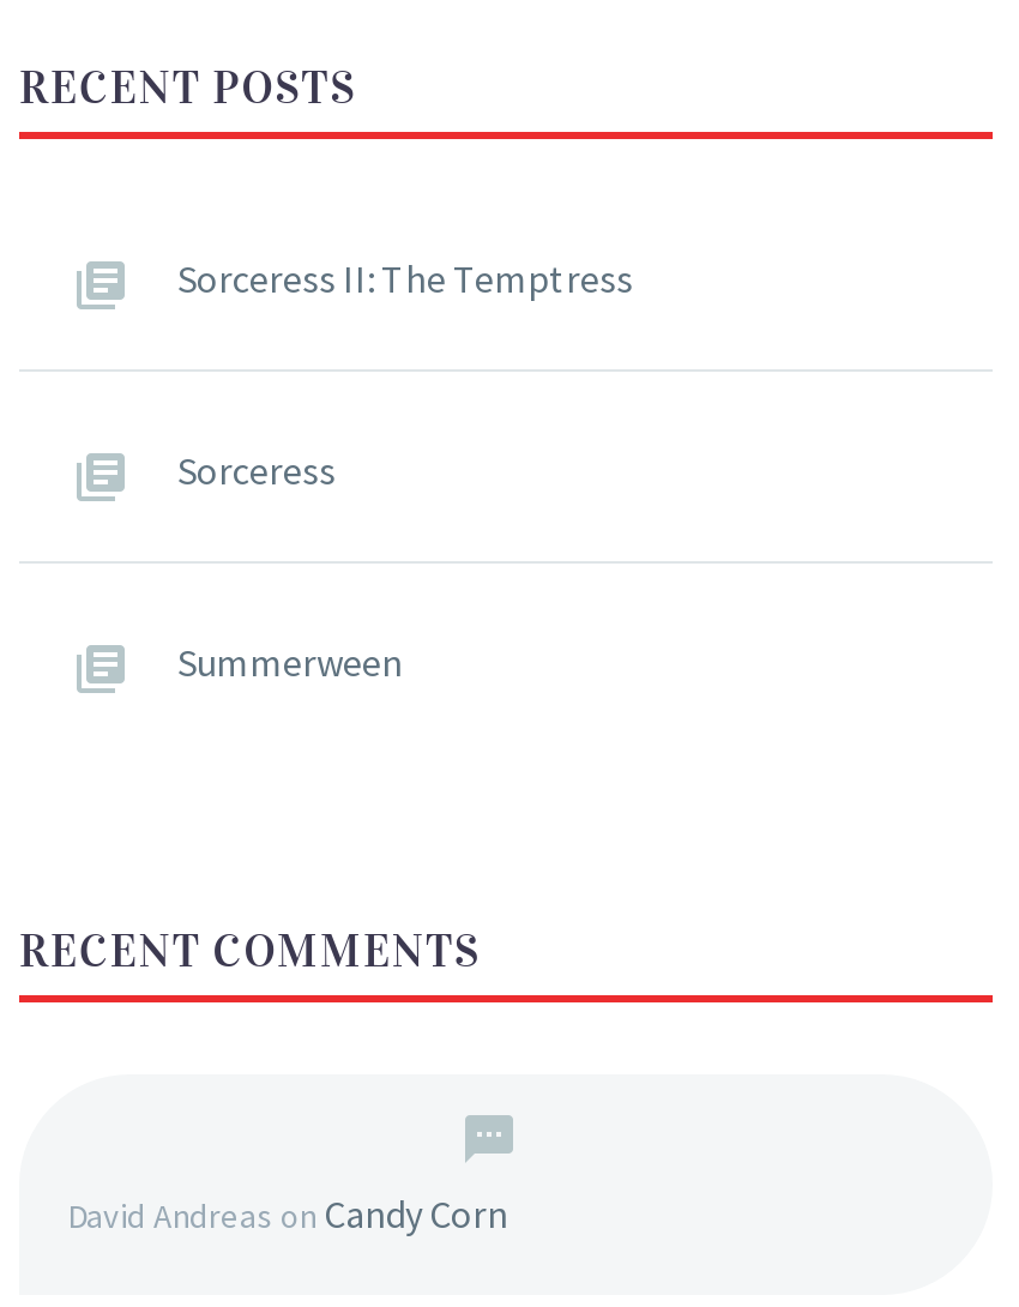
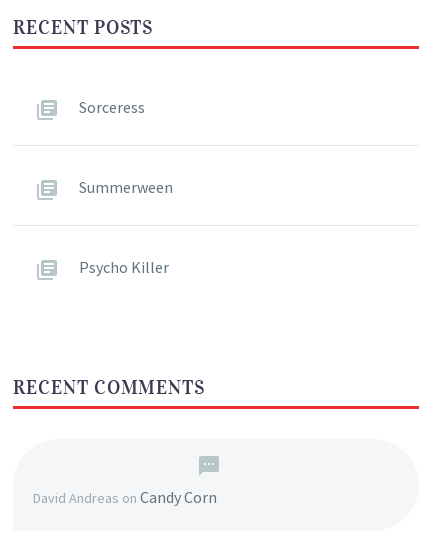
[177,253,633,301] Sorceress II: The Temptress -> none
moved [177,445,403,685] -> [79,96,173,196]: Sorceress | Summerween
none -> [79,256,169,276] Psycho Killer

